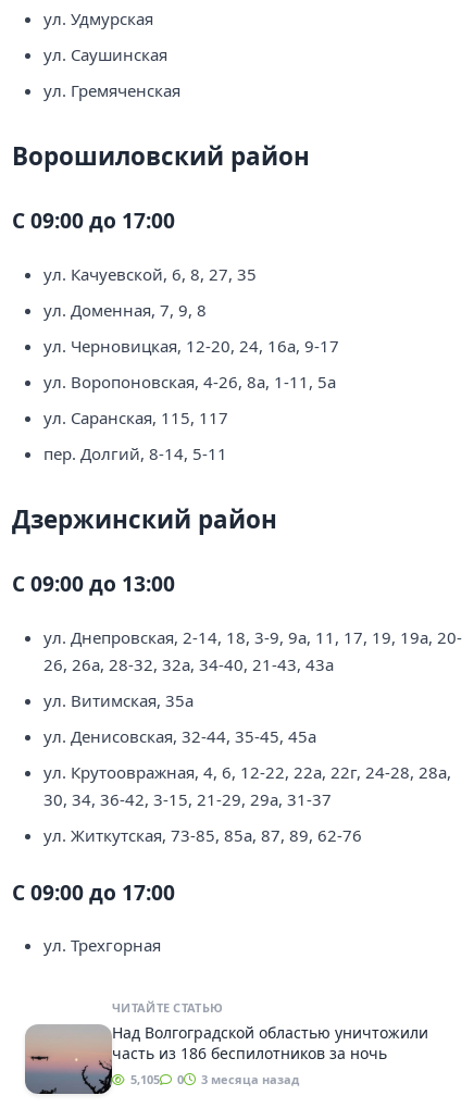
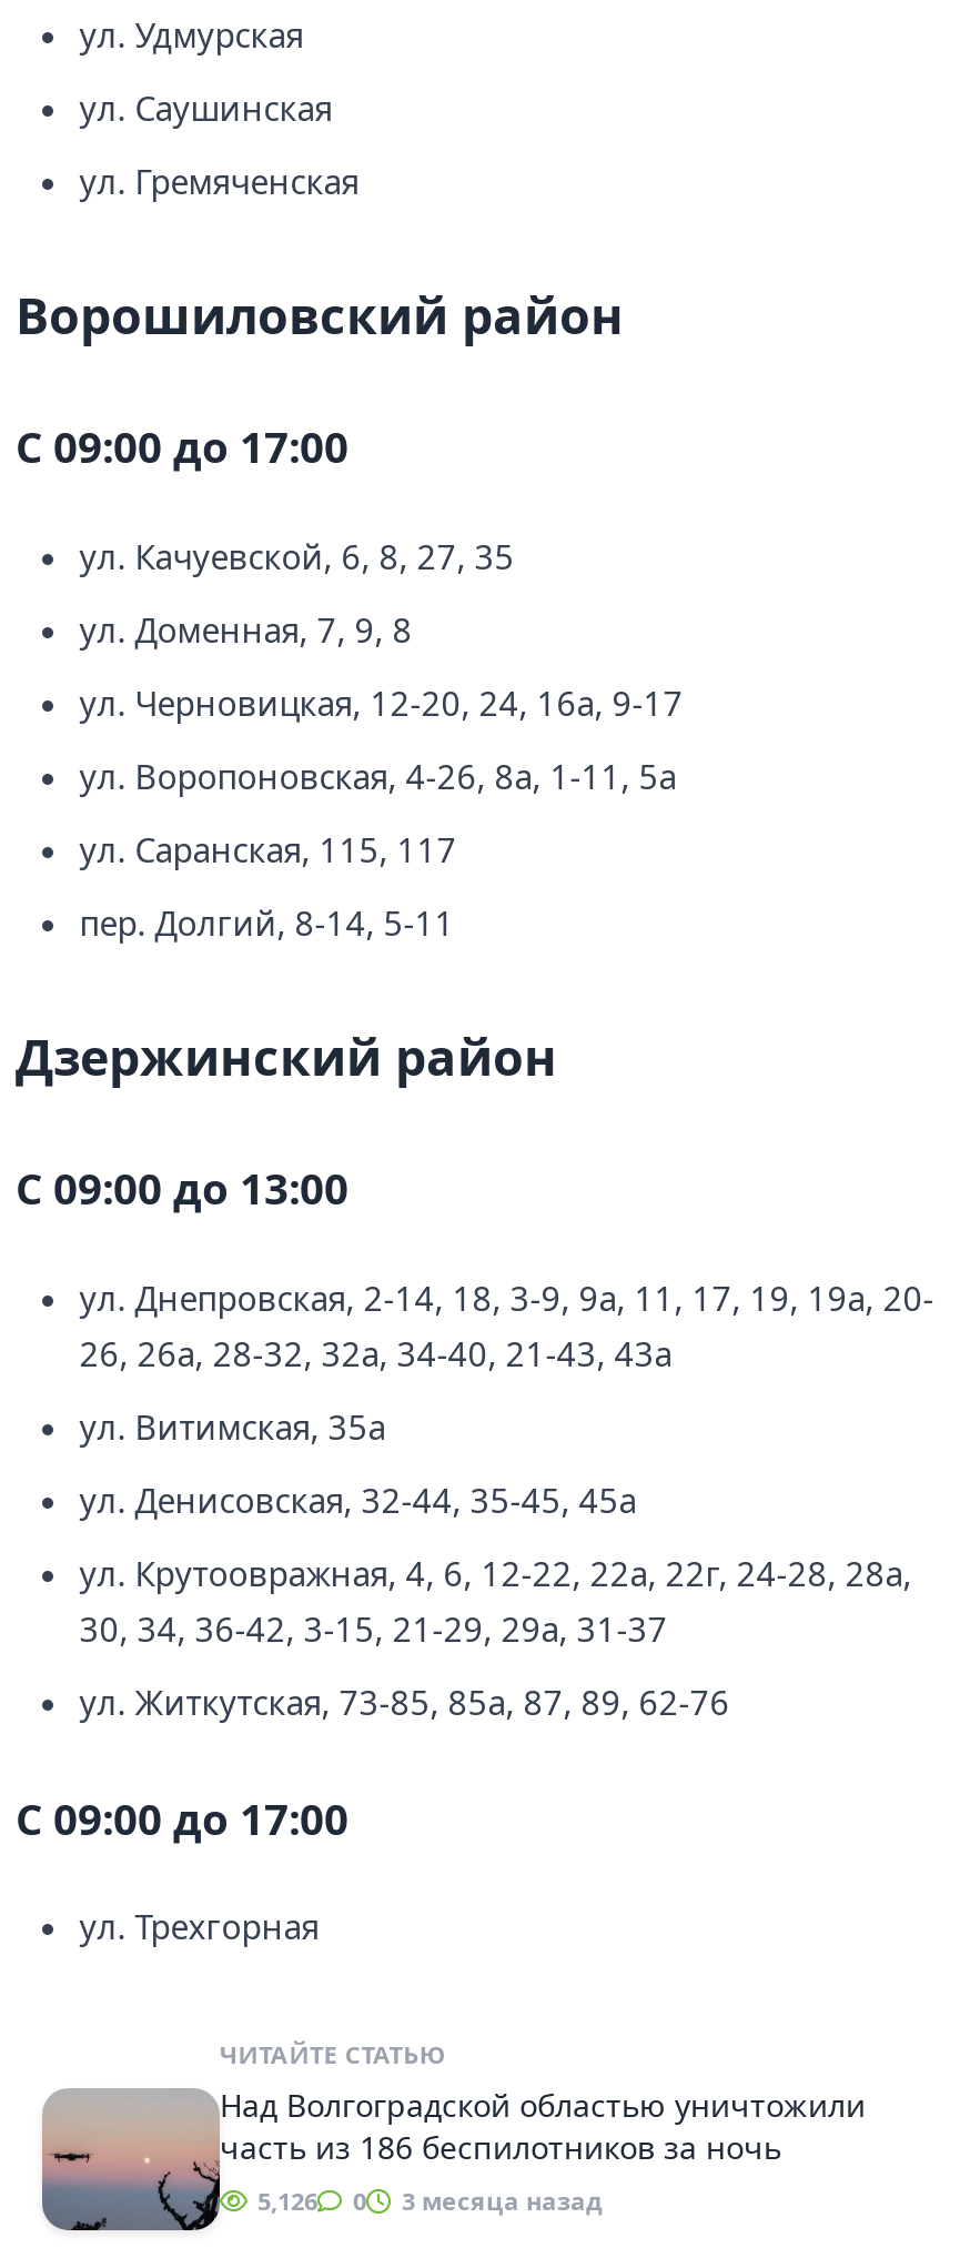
[127,1071,160,1088] 5,105 -> [251,2185,317,2218] 5,126

